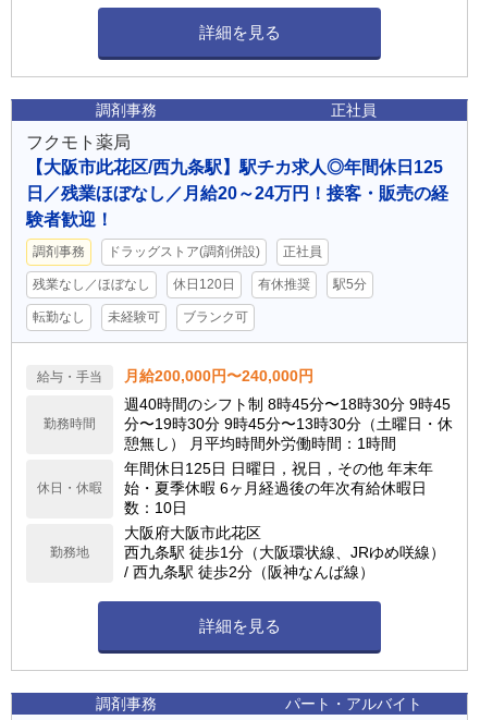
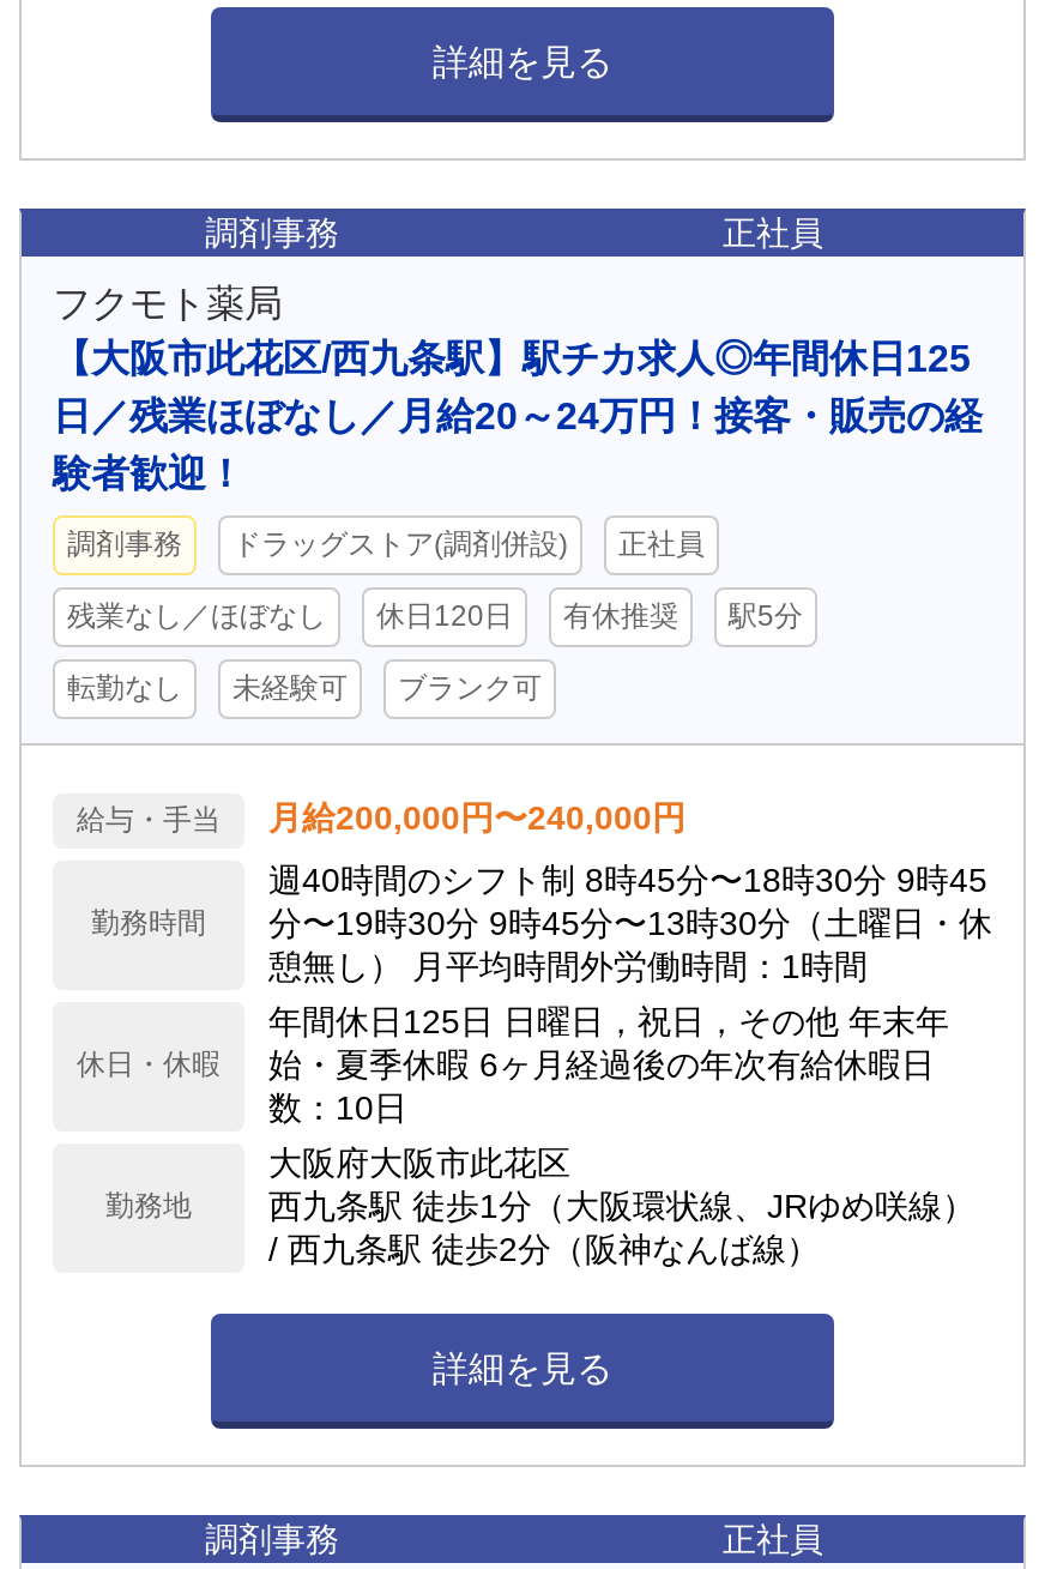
[285,695,422,712] パート・アルバイト -> [723,1520,823,1558] 正社員

